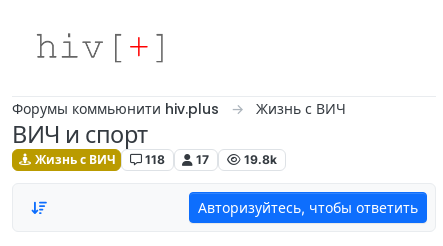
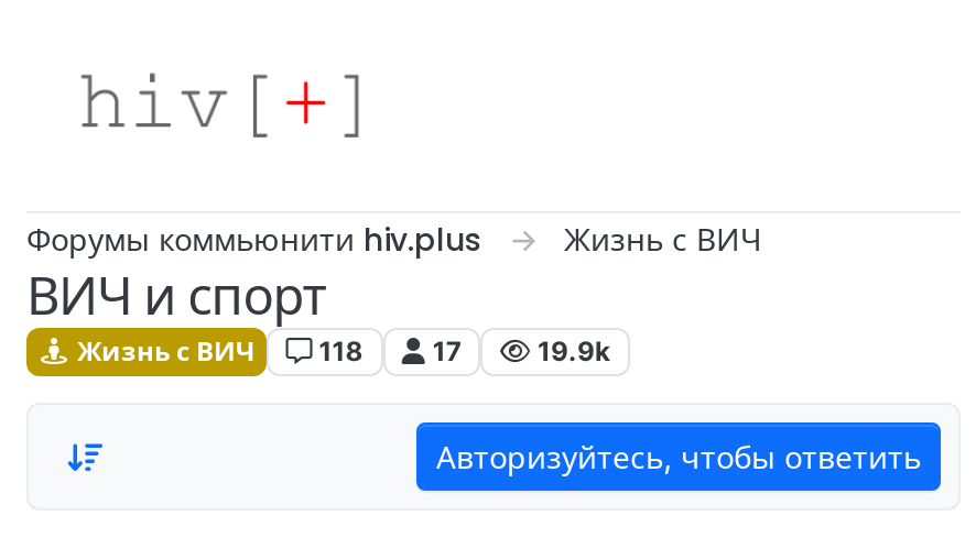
[244,152,277,167] 19.8k -> [538,335,610,368] 19.9k

